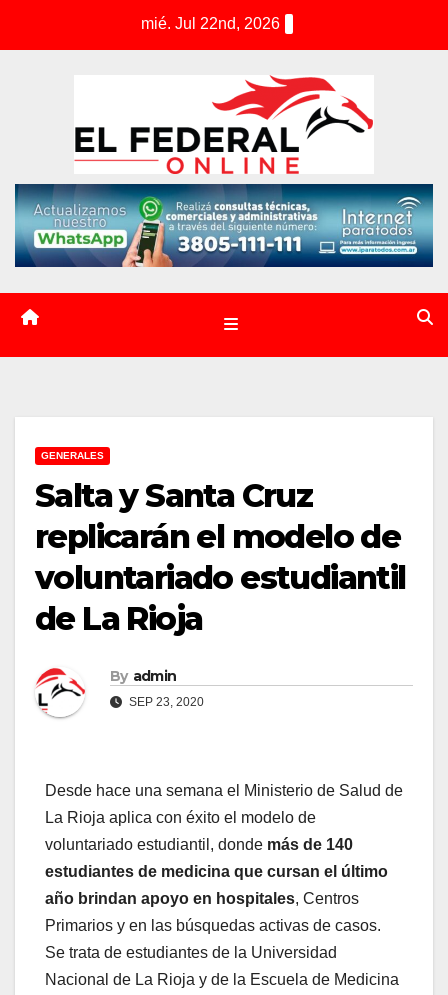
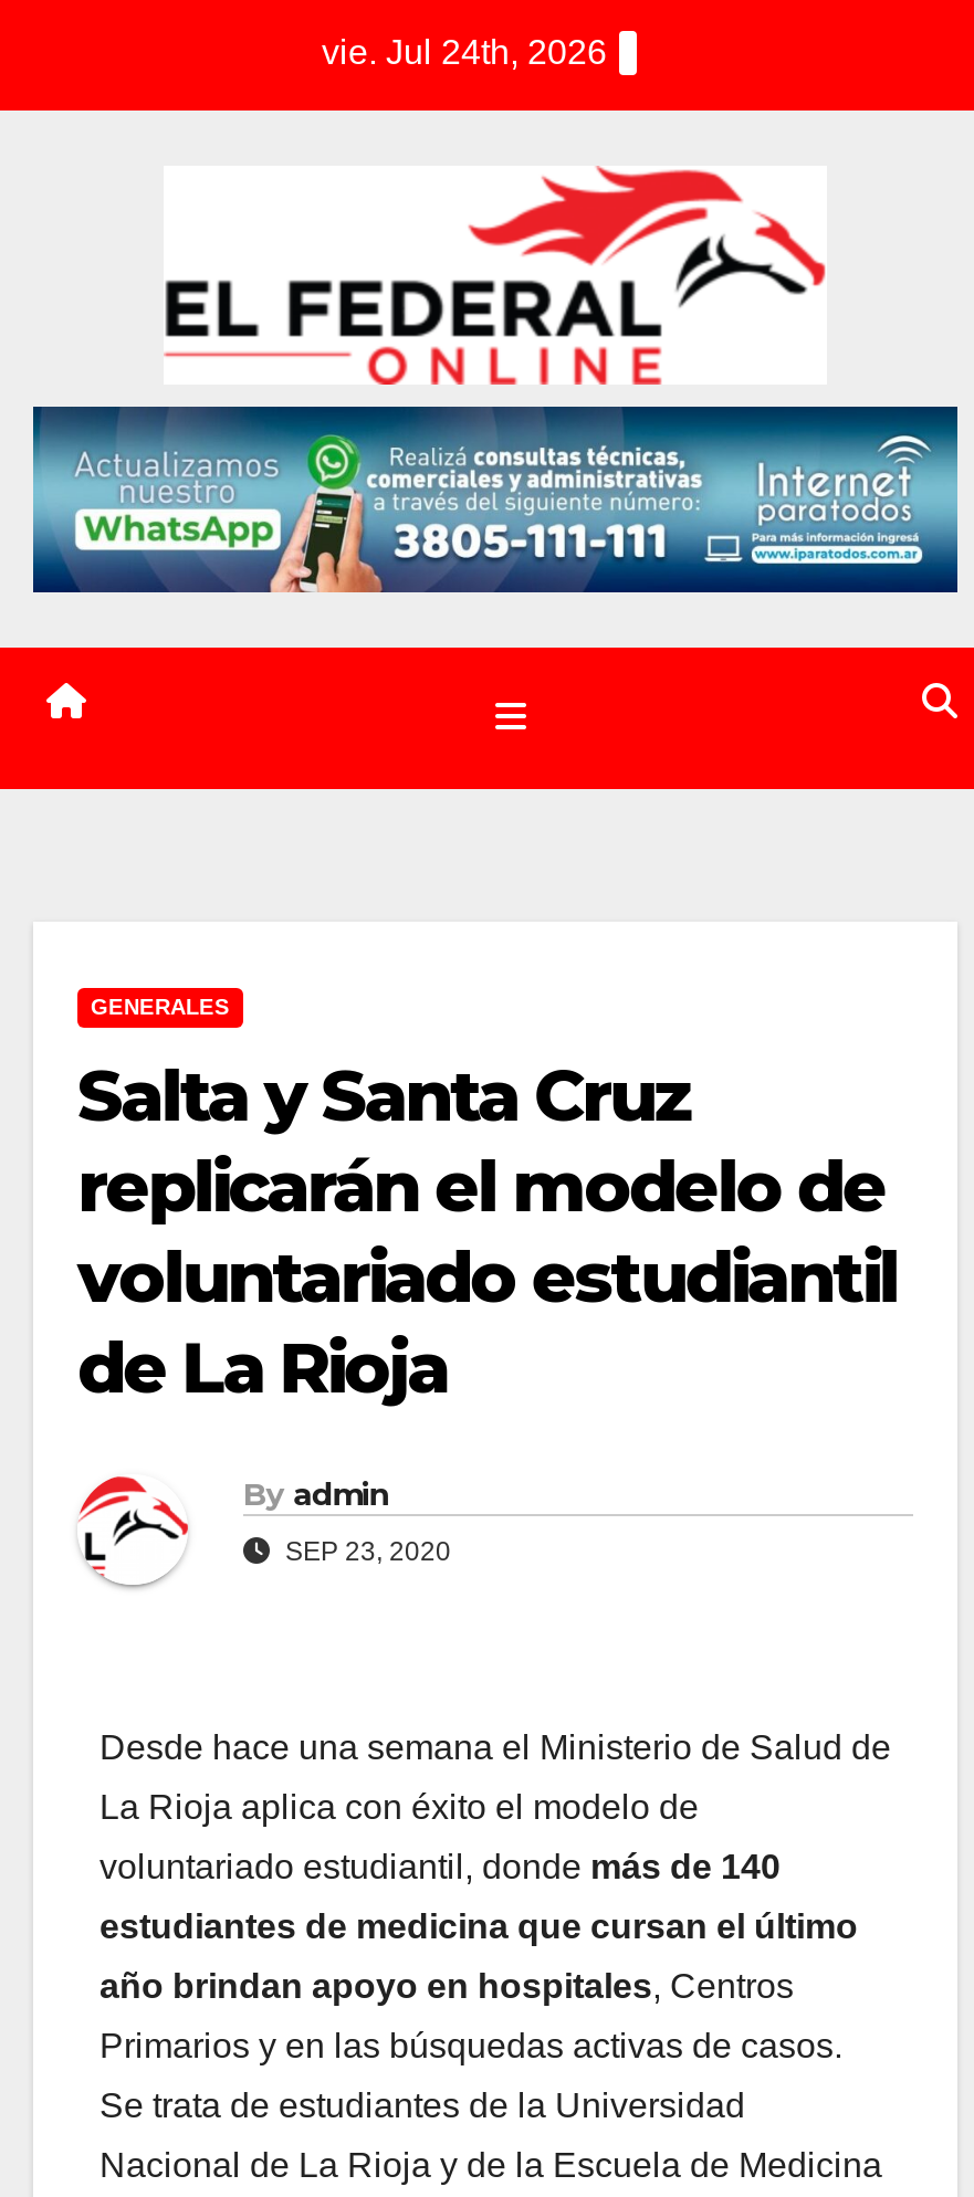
[140,15,279,32] mié. Jul 22nd, 2026 -> [322,33,607,71] vie. Jul 24th, 2026

